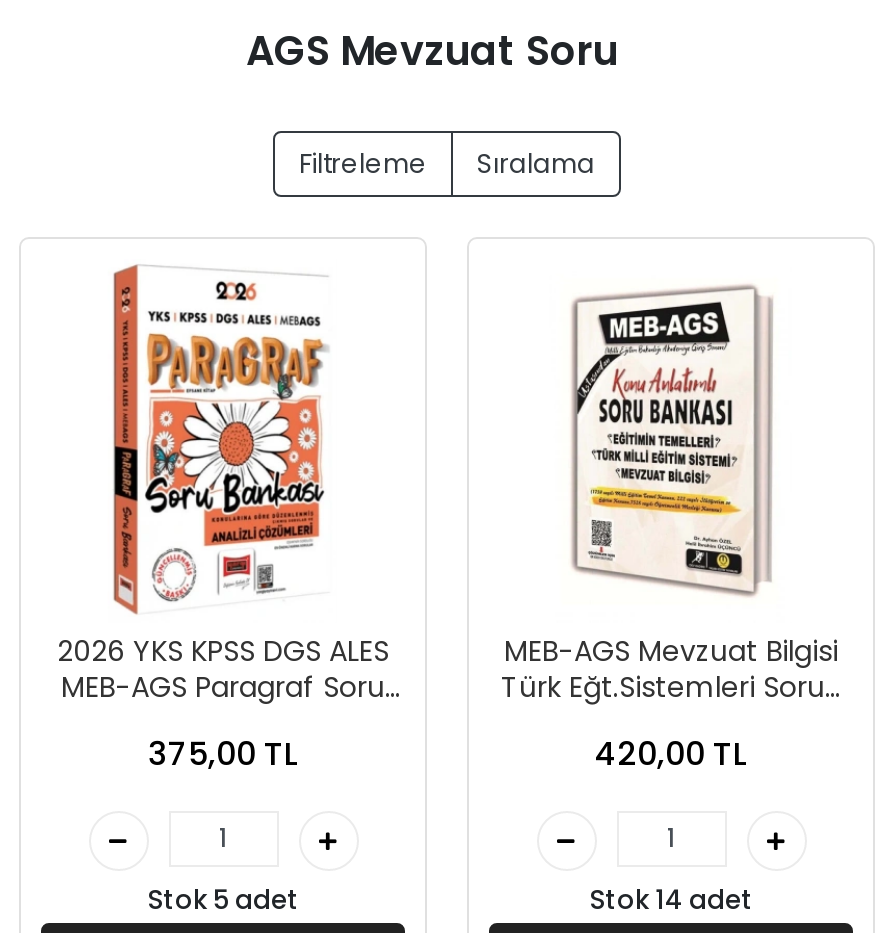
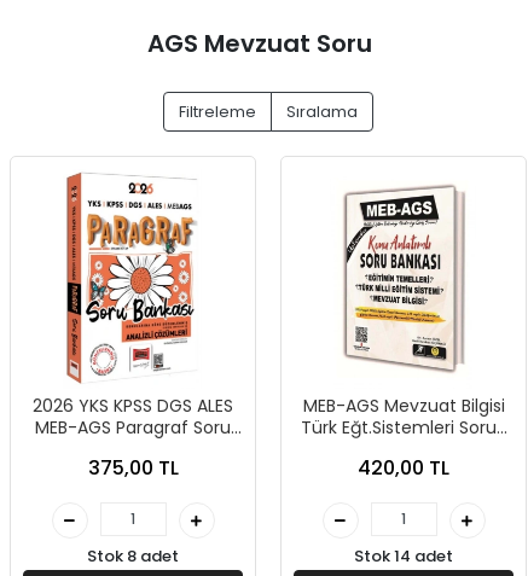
[147,881,299,919] Stok 5 adet -> [87,545,179,568] Stok 8 adet

